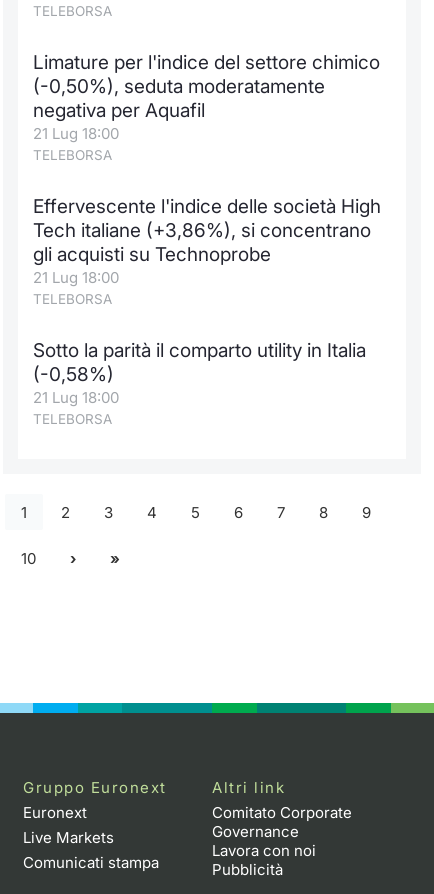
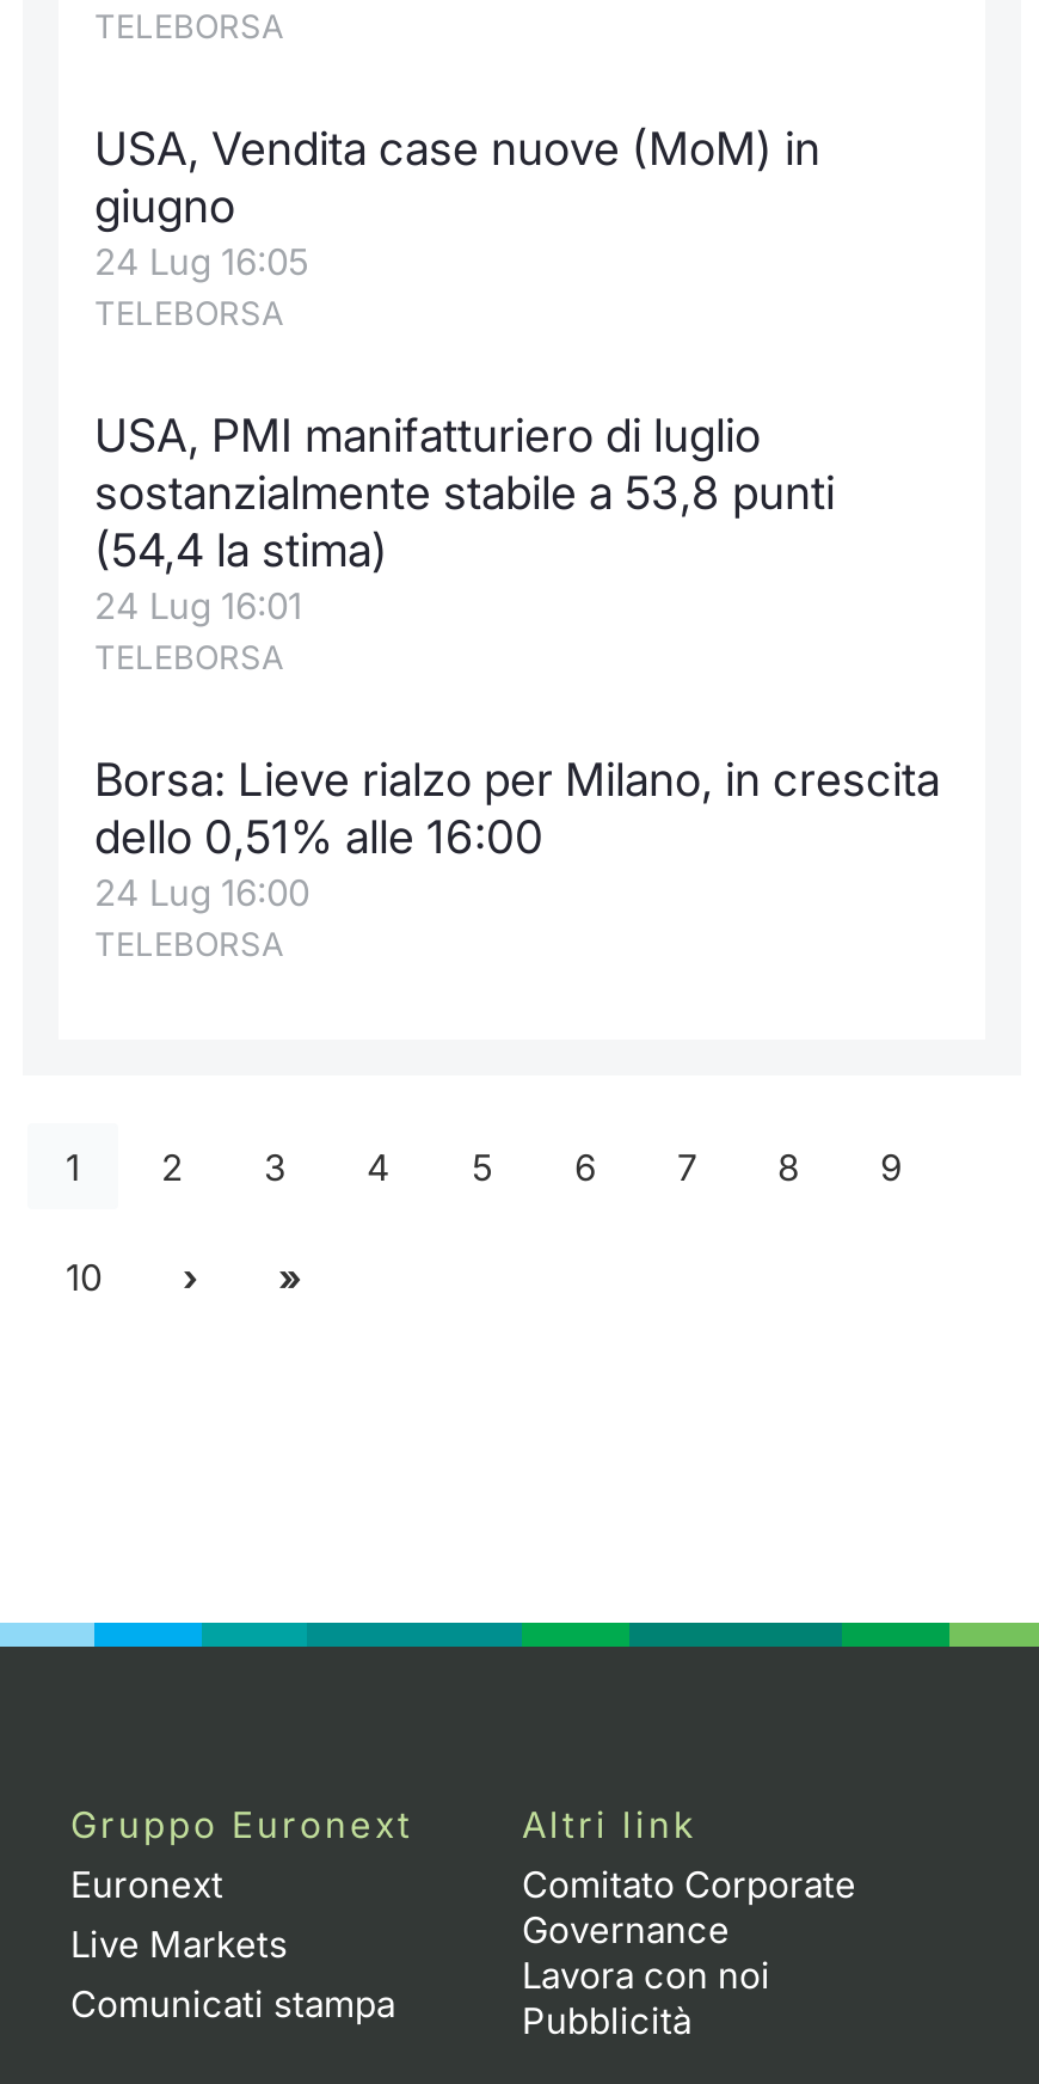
[33,51,380,143] Limature per l'indice del settore chimico | (-0,50%), seduta moderatamente | negativa per Aquafil | 21 Lug 18:00 -> [94,122,820,284] USA, Vendita case nuove (MoM) in | giugno | 24 Lug 16:05
[33,195,381,287] Effervescente l'indice delle società High | Tech italiane (+3,86%), si concentrano | gli acquisti su Technoprobe | 21 Lug 18:00 -> [94,409,835,629] USA, PMI manifatturiero di luglio | sostanzialmente stabile a 53,8 punti | (54,4 la stima) | 24 Lug 16:01
[33,339,366,407] Sotto la parità il comparto utility in Italia | (-0,58%) | 21 Lug 18:00 -> [94,753,940,915] Borsa: Lieve rialzo per Milano, in crescita | dello 0,51% alle 16:00 | 24 Lug 16:00

